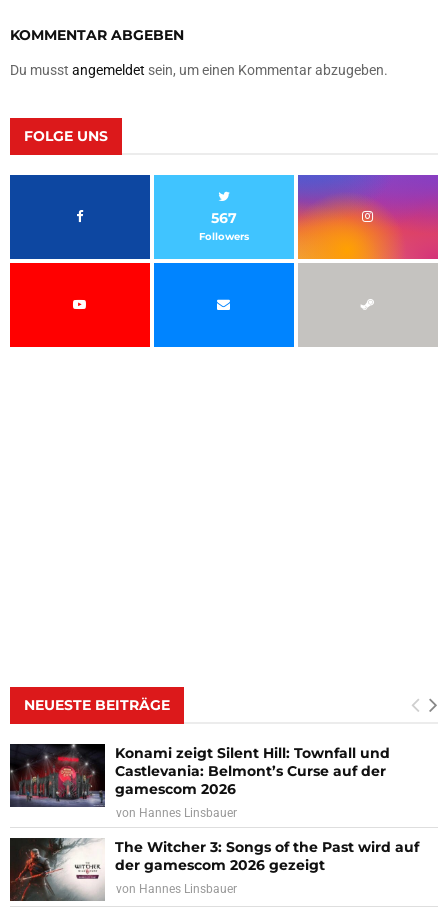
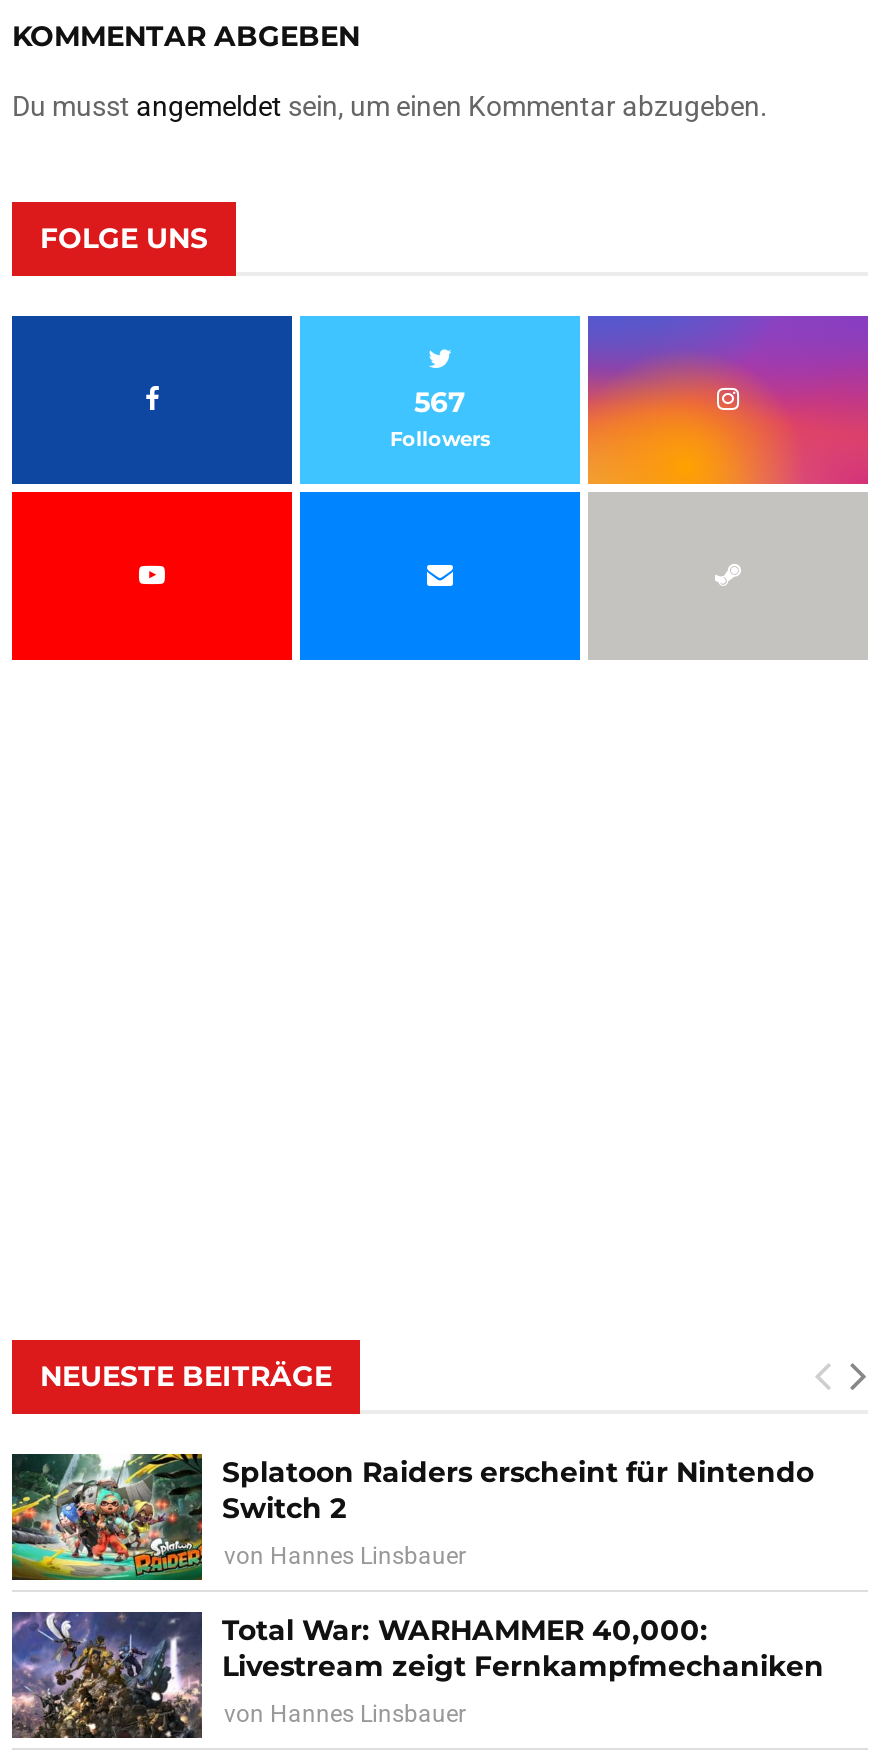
[9,743,390,823] [image] | Konami zeigt Silent Hill: Townfall und | Castlevania: Belmont’s Curse auf der | gamescom 2026 -> [10,1452,814,1582] [image] | Splatoon Raiders erscheint für Nintendo | Switch 2
[9,837,419,901] [image] | The Witcher 3: Songs of the Past wird auf | der gamescom 2026 gezeigt -> [10,1612,824,1740] [image] | Total War: WARHAMMER 40,000: | Livestream zeigt Fernkampfmechaniken

